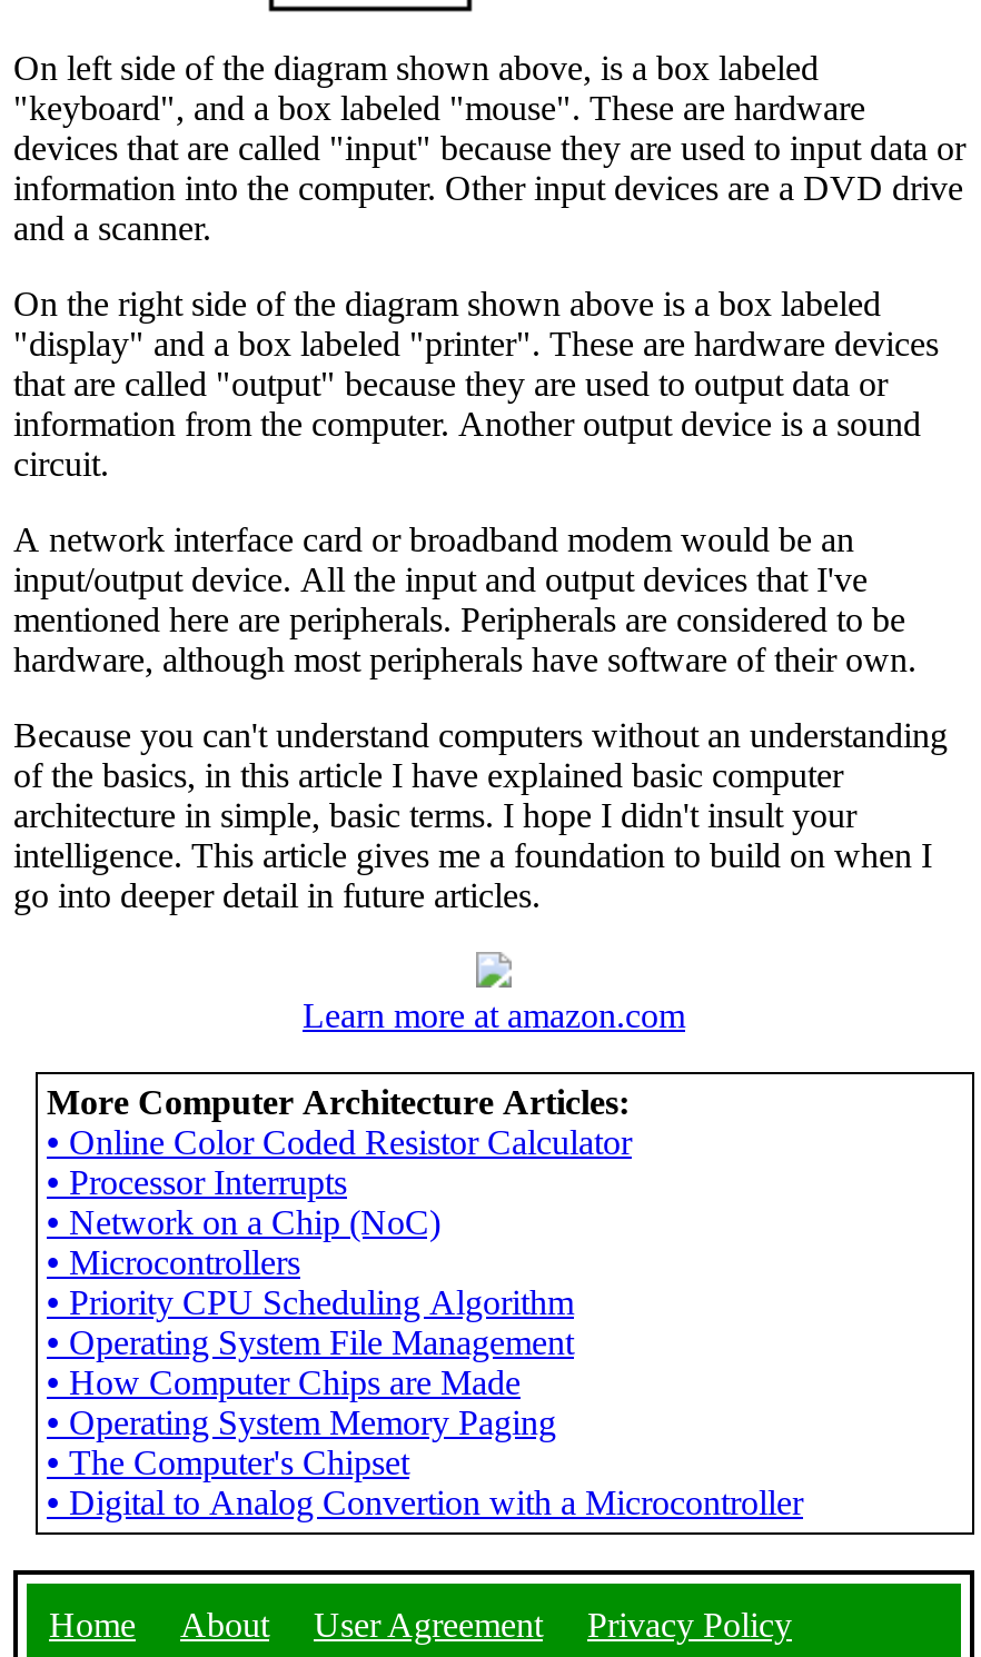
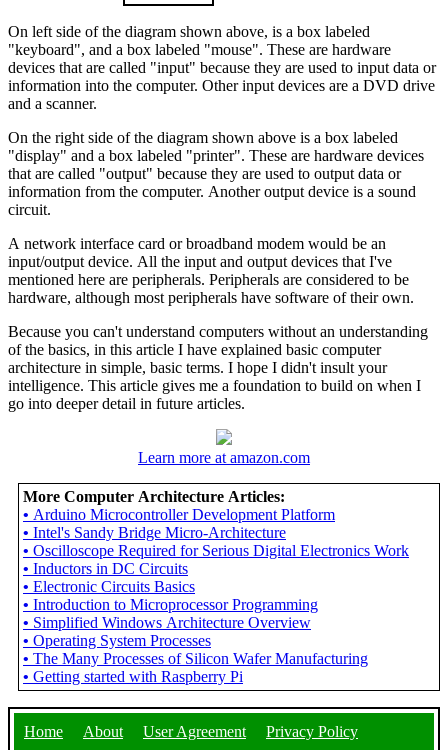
[47,1124,803,1522] • Online Color Coded Resistor Calculator | • Processor Interrupts | • Network on a Chip (NoC) | • Microcontrollers | • Priority CPU Scheduling Algorithm | • Operating System File Management | • How Computer Chips are Made | • Operating System Memory Paging | • The Computer's Chipset | • Digital to Analog Convertion with a Microcontroller -> [23,506,409,685] • Arduino Microcontroller Development Platform | • Intel's Sandy Bridge Micro-Architecture | • Oscilloscope Required for Serious Digital Electronics Work | • Inductors in DC Circuits | • Electronic Circuits Basics | • Introduction to Microprocessor Programming | • Simplified Windows Architecture Overview | • Operating System Processes | • The Many Processes of Silicon Wafer Manufacturing | • Getting started with Raspberry Pi

